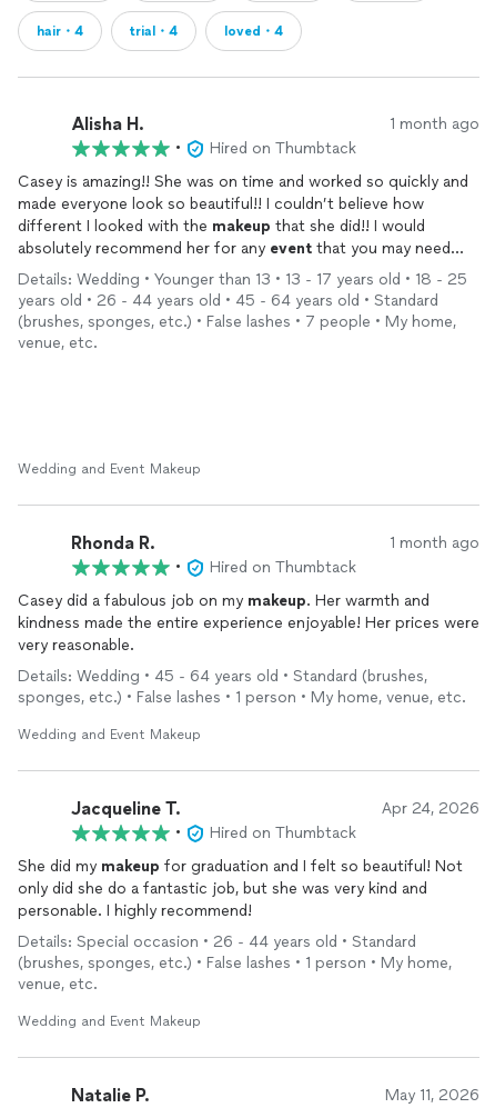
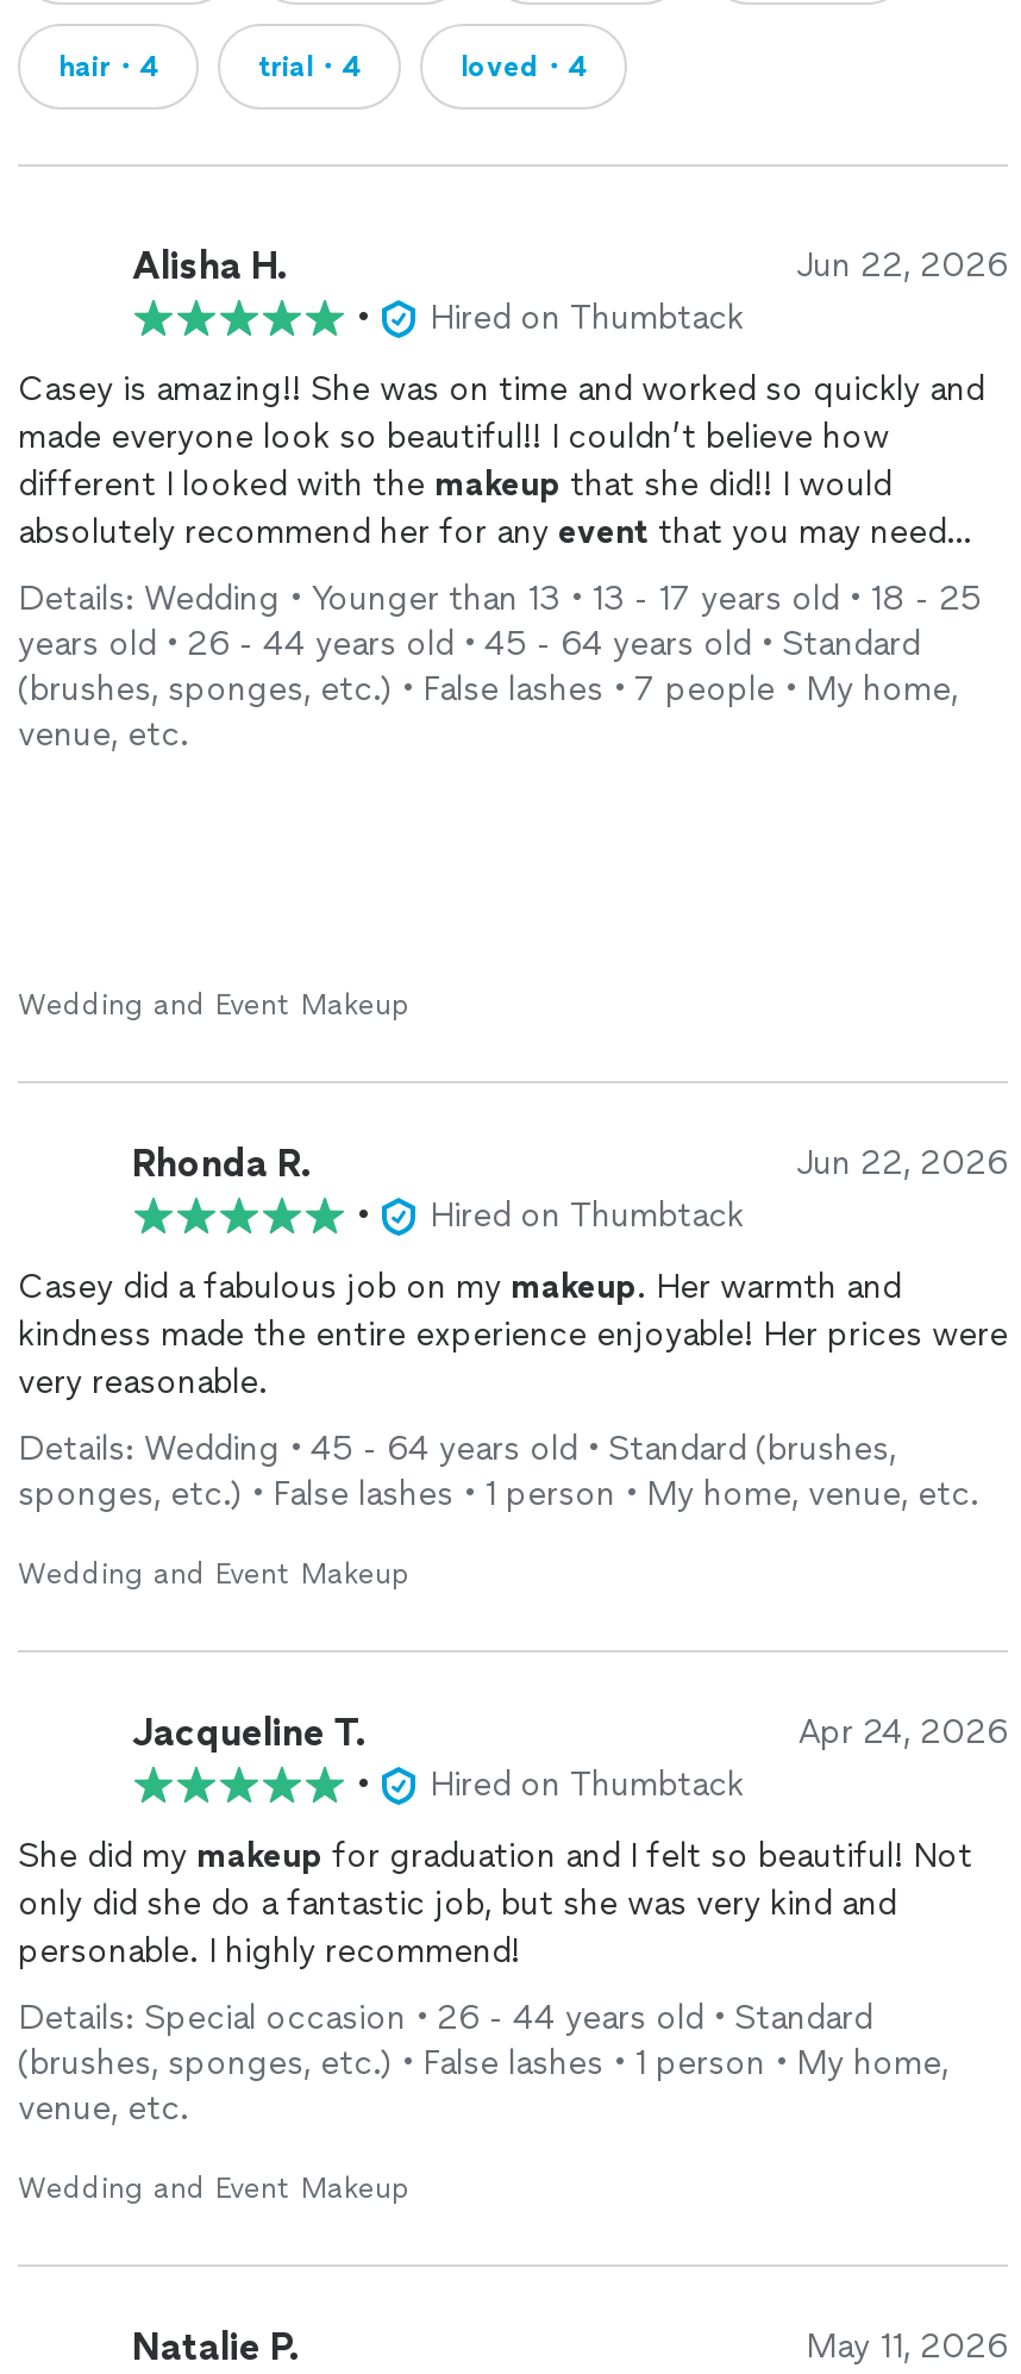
[390,114,479,133] 1 month ago -> [796,245,1008,286] Jun 22, 2026
[390,533,479,552] 1 month ago -> [796,1143,1008,1183] Jun 22, 2026

